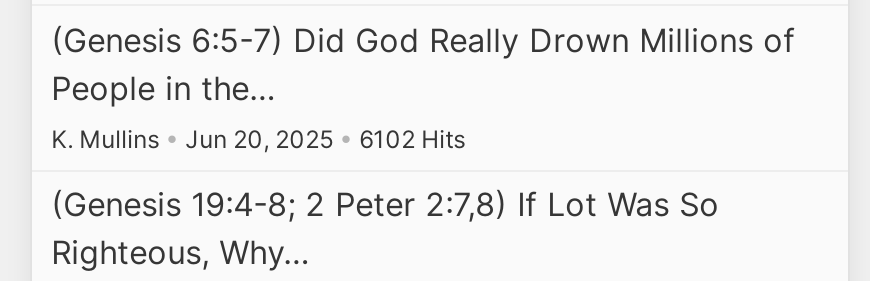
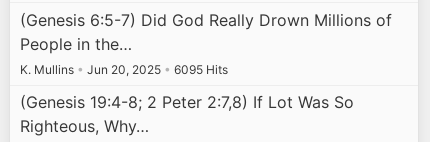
[51,124,465,154] K. Mullins • Jun 20, 2025 • 6102 Hits -> [20,62,228,77] K. Mullins • Jun 20, 2025 • 6095 Hits

